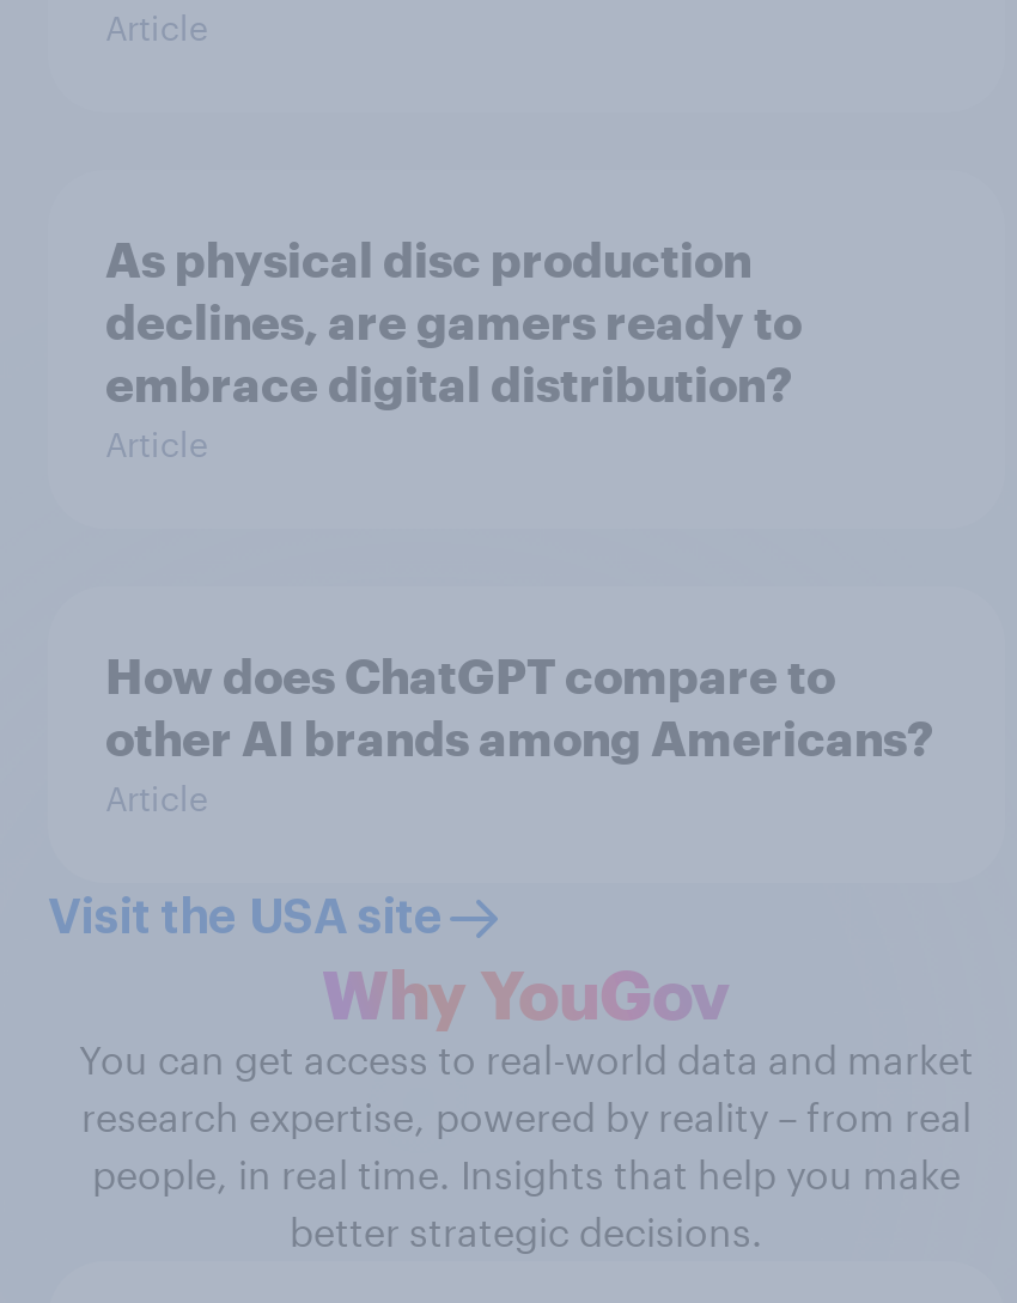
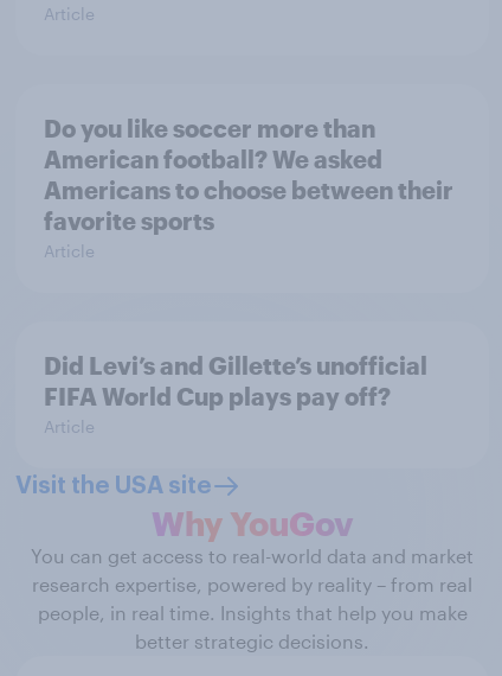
[105,230,802,412] As physical disc production | declines, are gamers ready to | embrace digital distribution? -> [44,114,453,235] Do you like soccer more than | American football? We asked | Americans to choose between their | favorite sports
[105,646,933,766] How does ChatGPT compare to | other AI brands among Americans? -> [44,351,427,410] Did Levi’s and Gillette’s unofficial | FIFA World Cup plays pay off?

